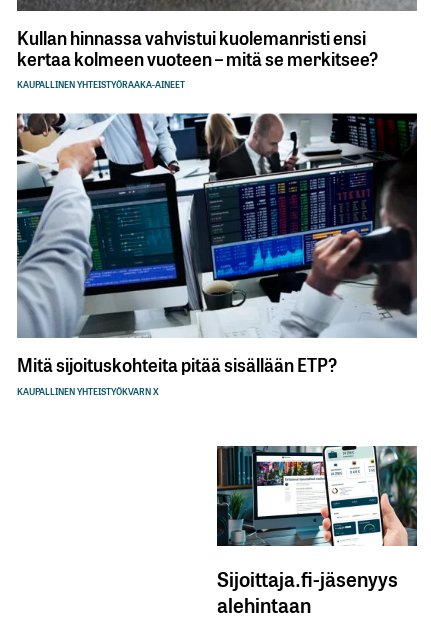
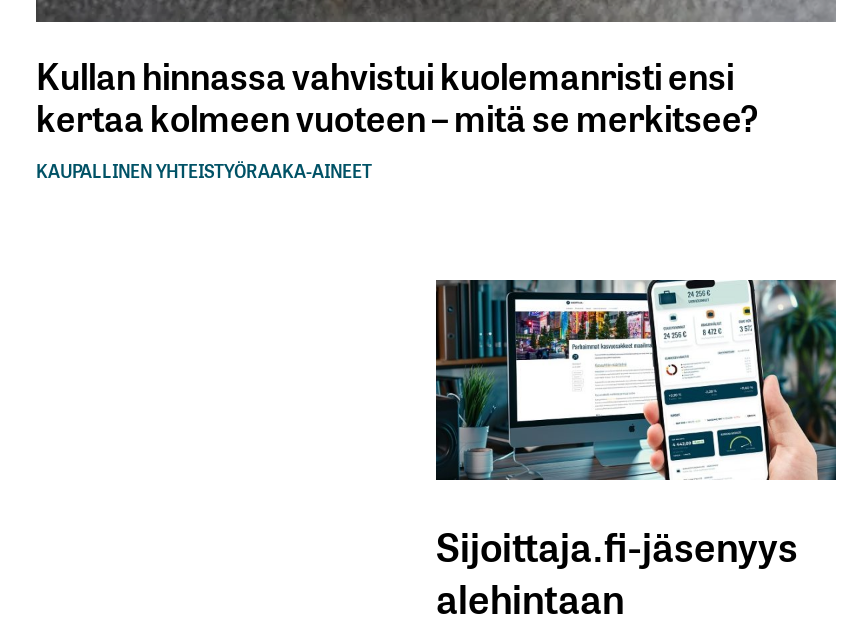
[16,112,418,398] [image] | Mitä sijoituskohteita pitää sisällään ETP? | KAUPALLINEN YHTEISTYÖKVARN X -> none

